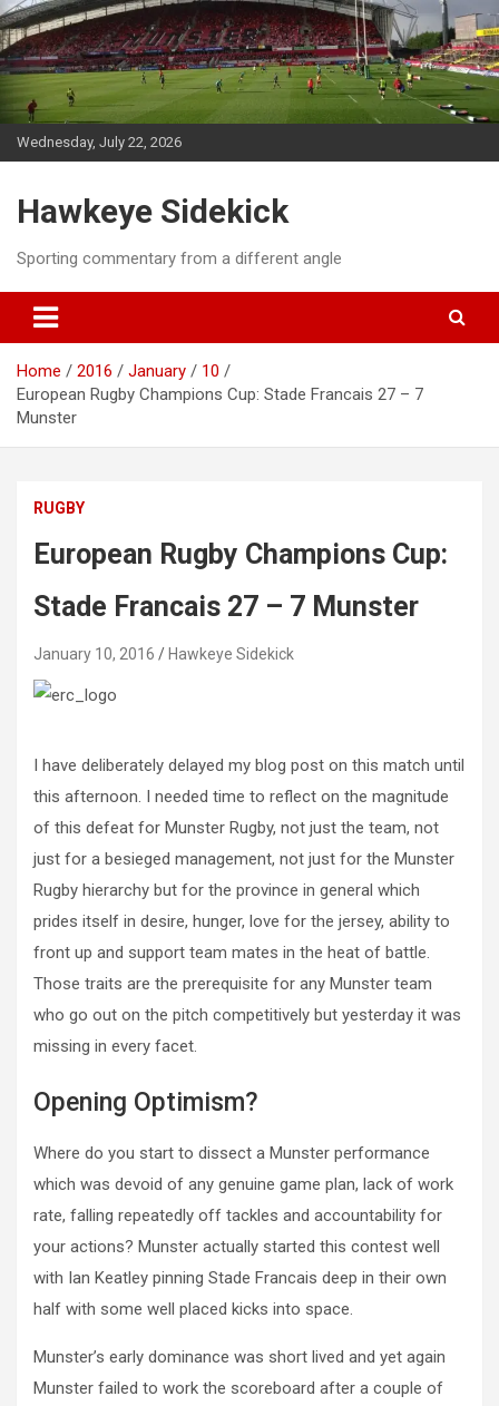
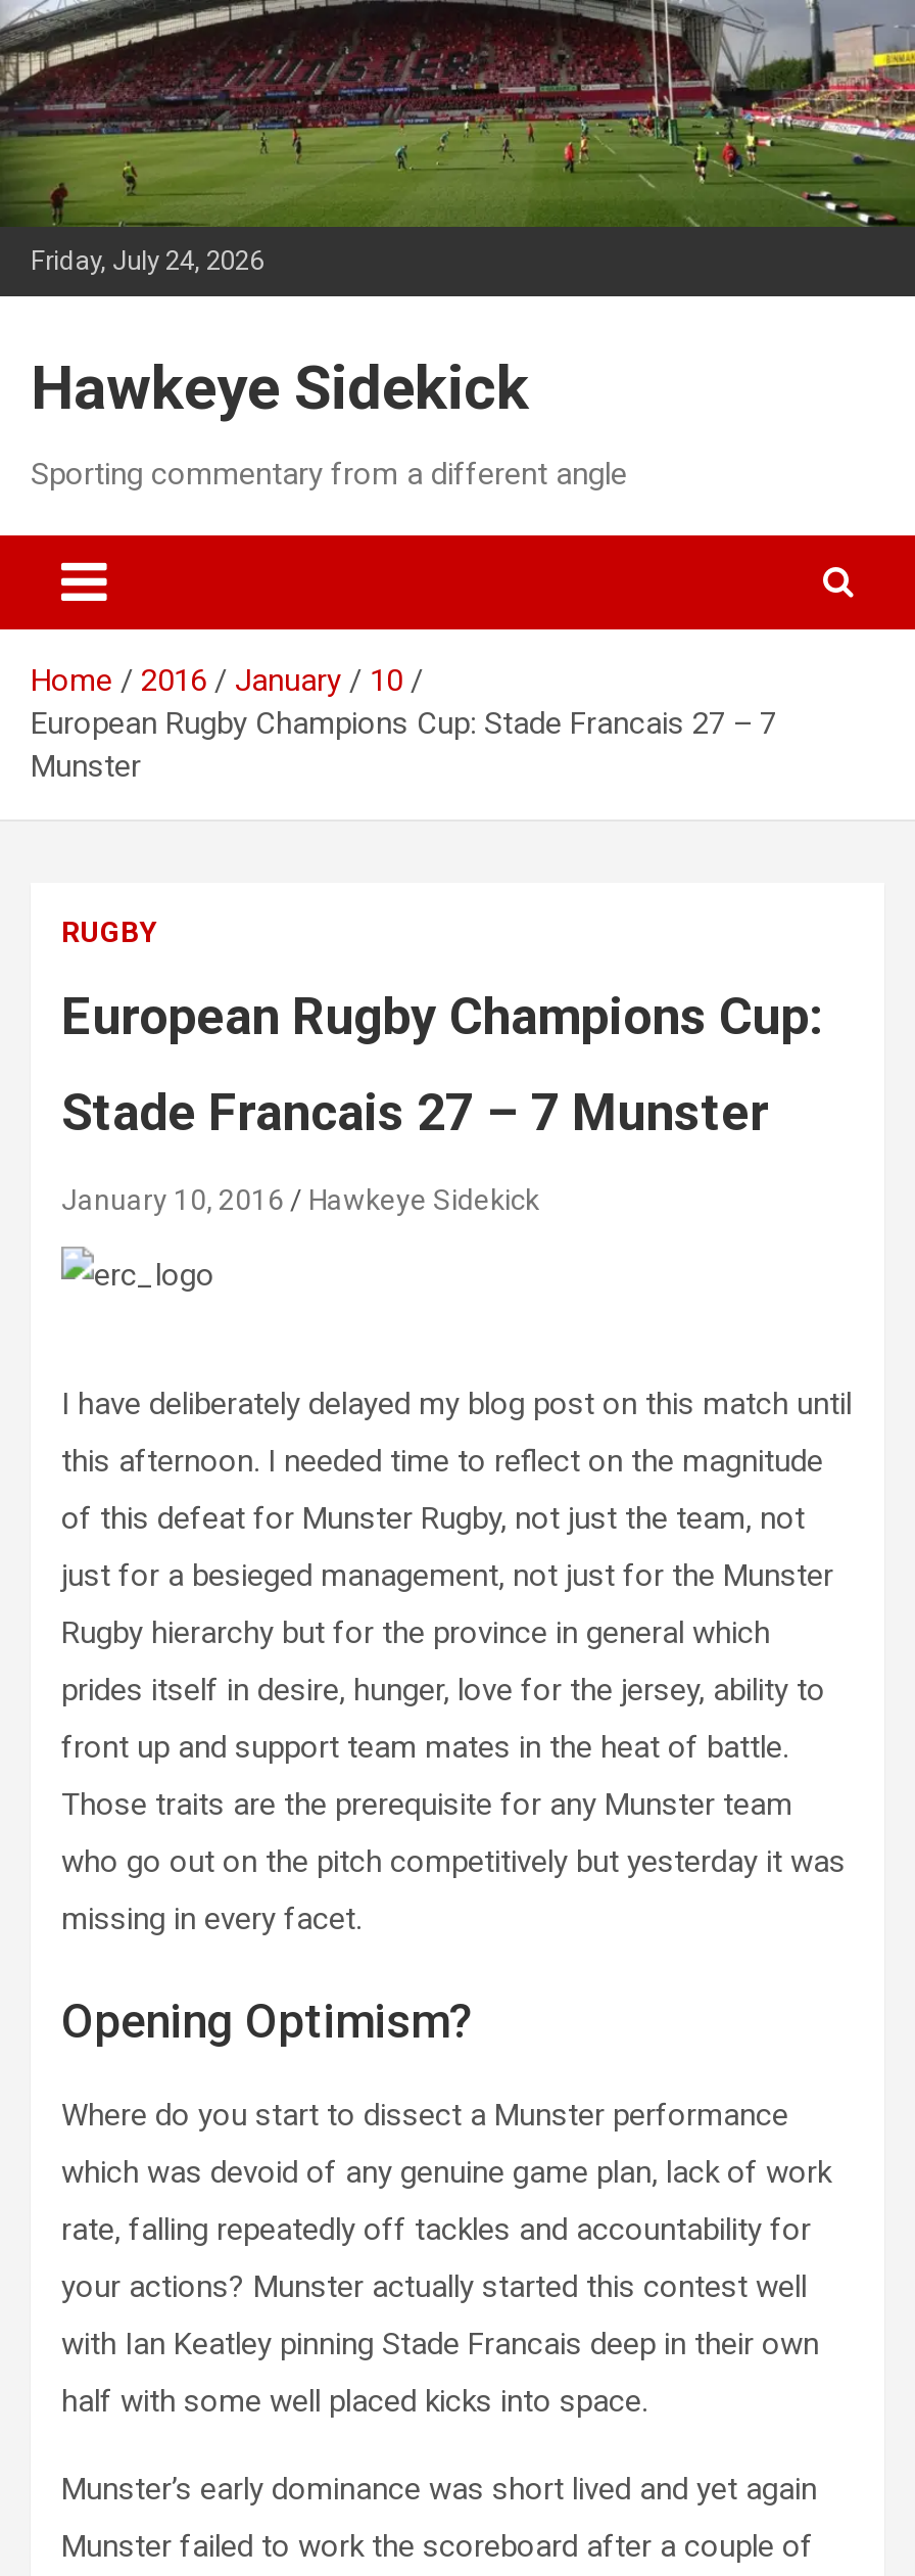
[17,134,182,151] Wednesday, July 22, 2026 -> [31,246,263,277] Friday, July 24, 2026

